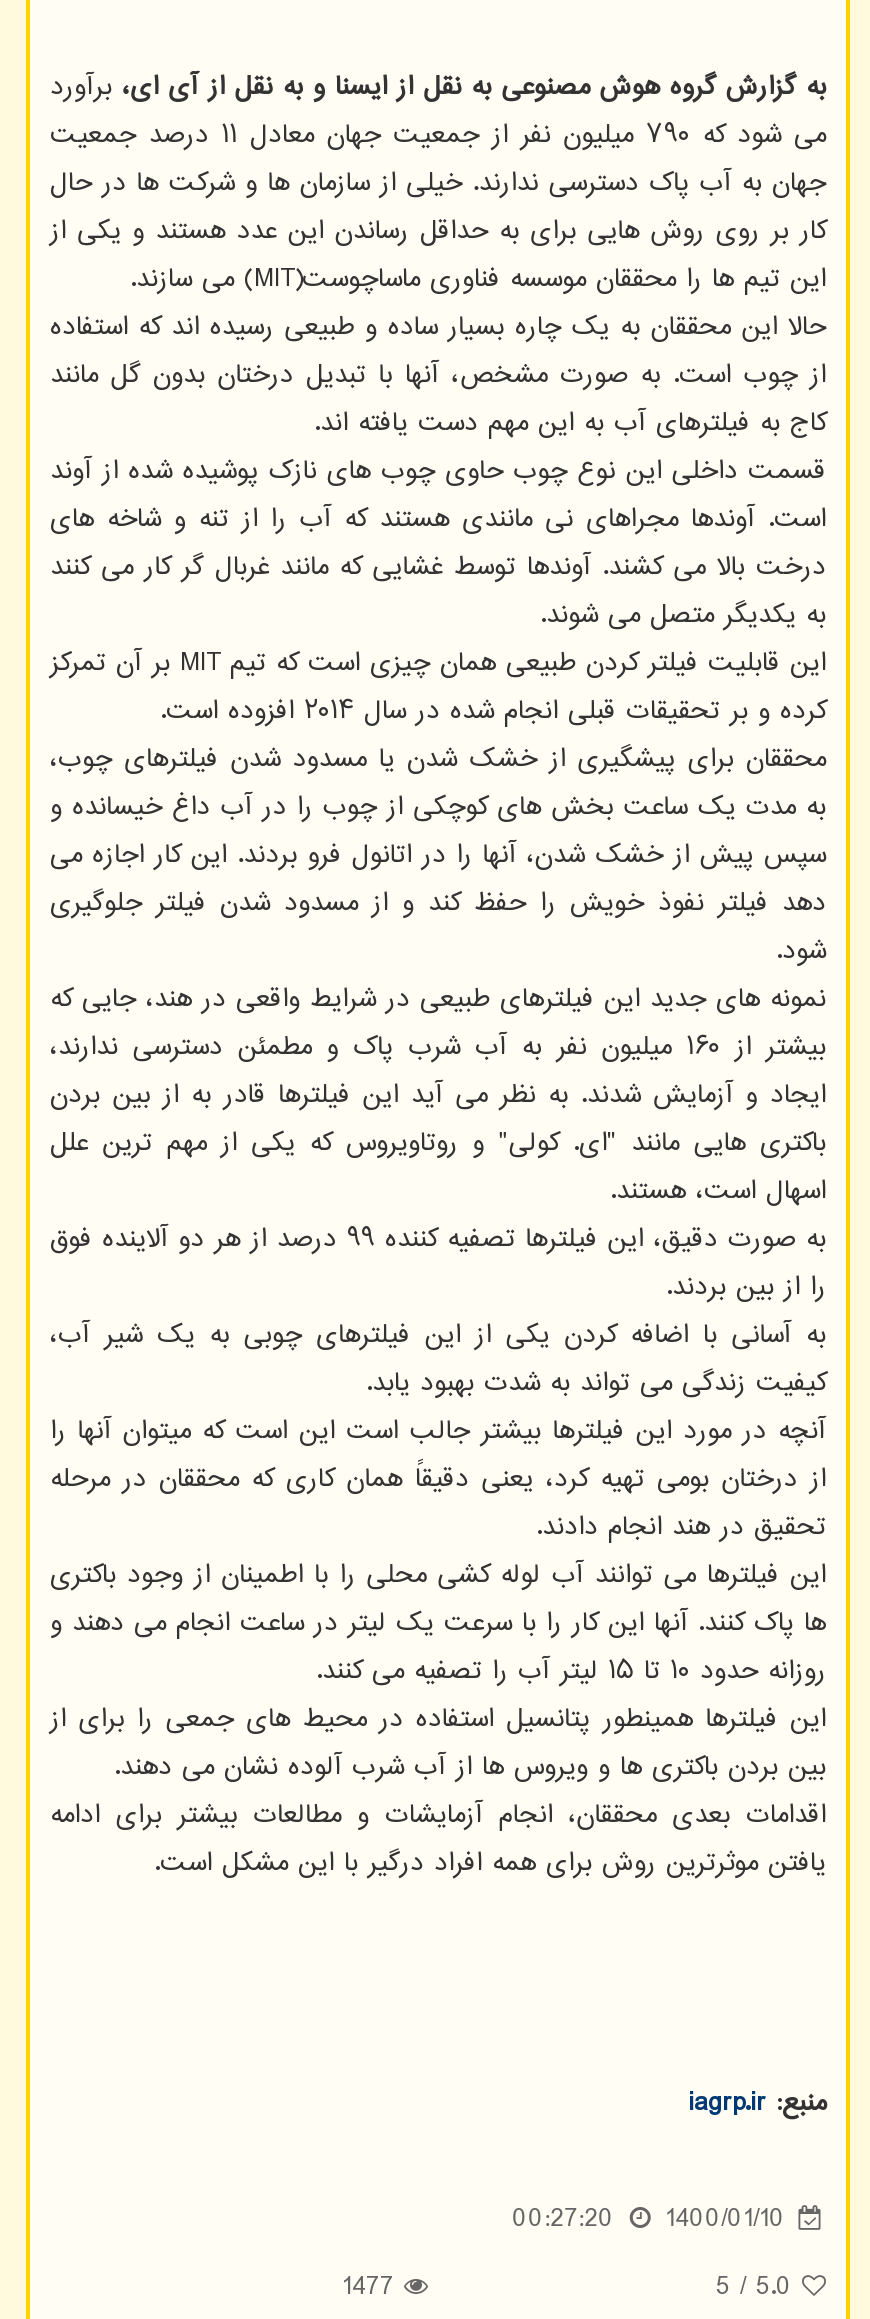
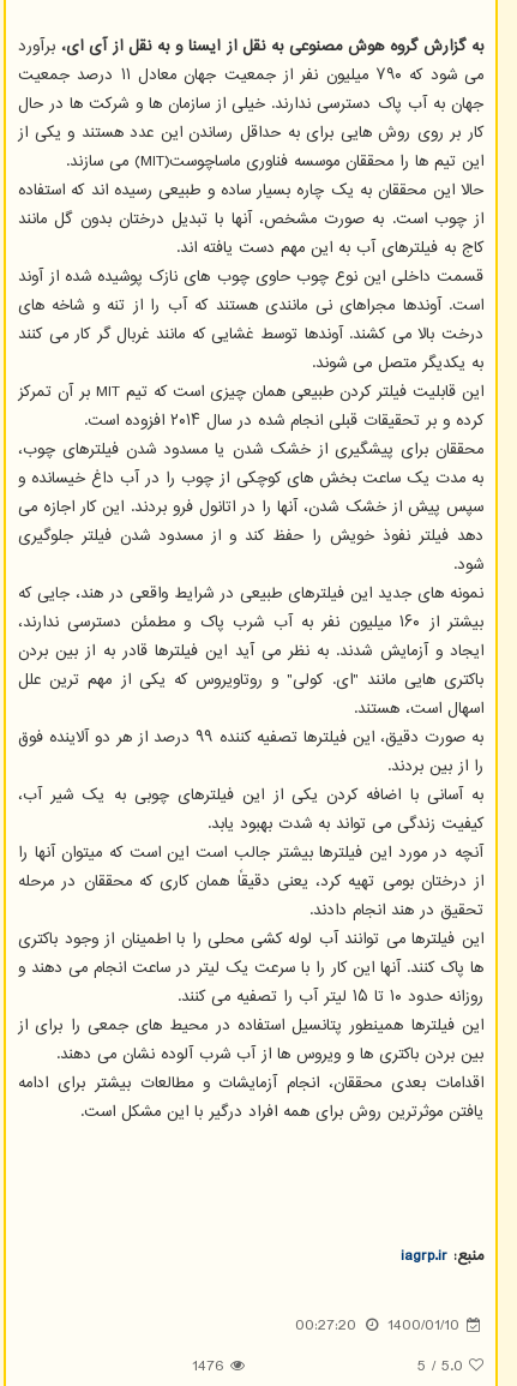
[342,2266,394,2310] 1477 -> [192,1354,224,1380] 1476

